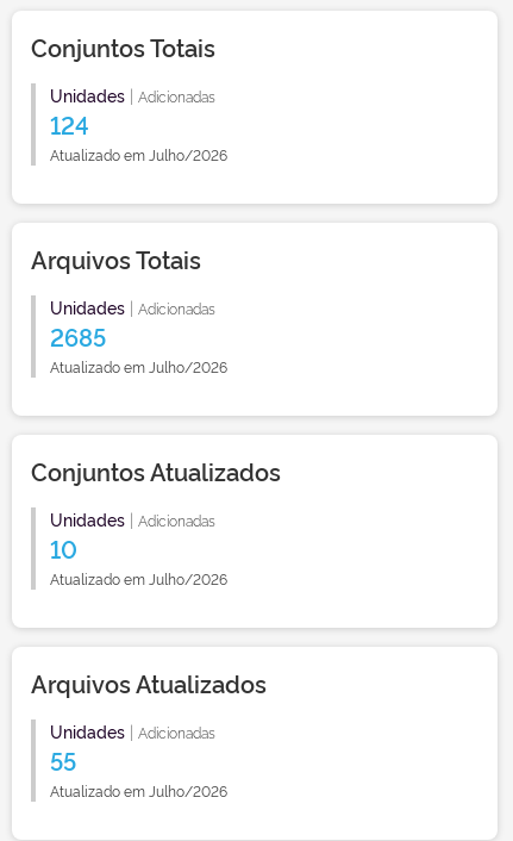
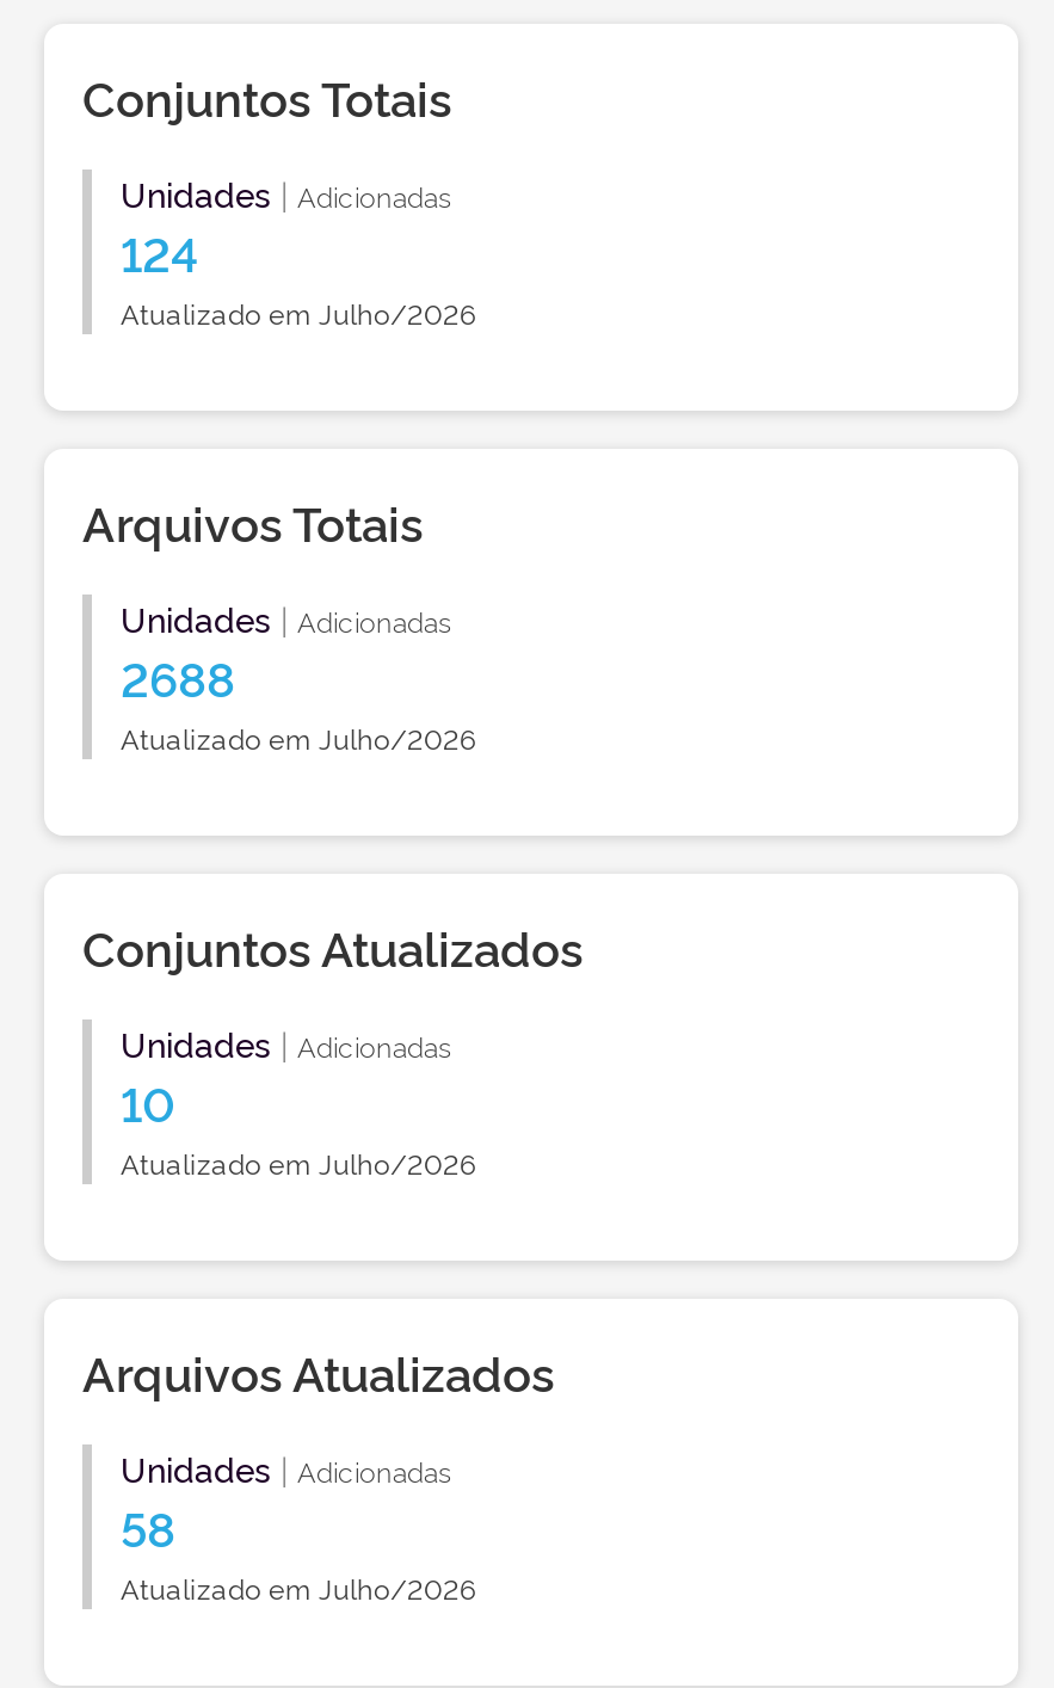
[50,319,106,352] 2685 -> [121,641,235,708] 2688
[50,743,76,776] 55 -> [121,1491,175,1558] 58

